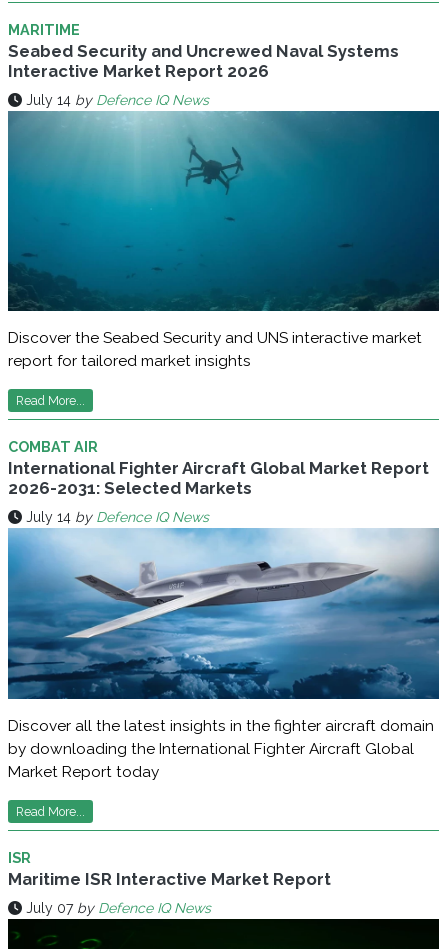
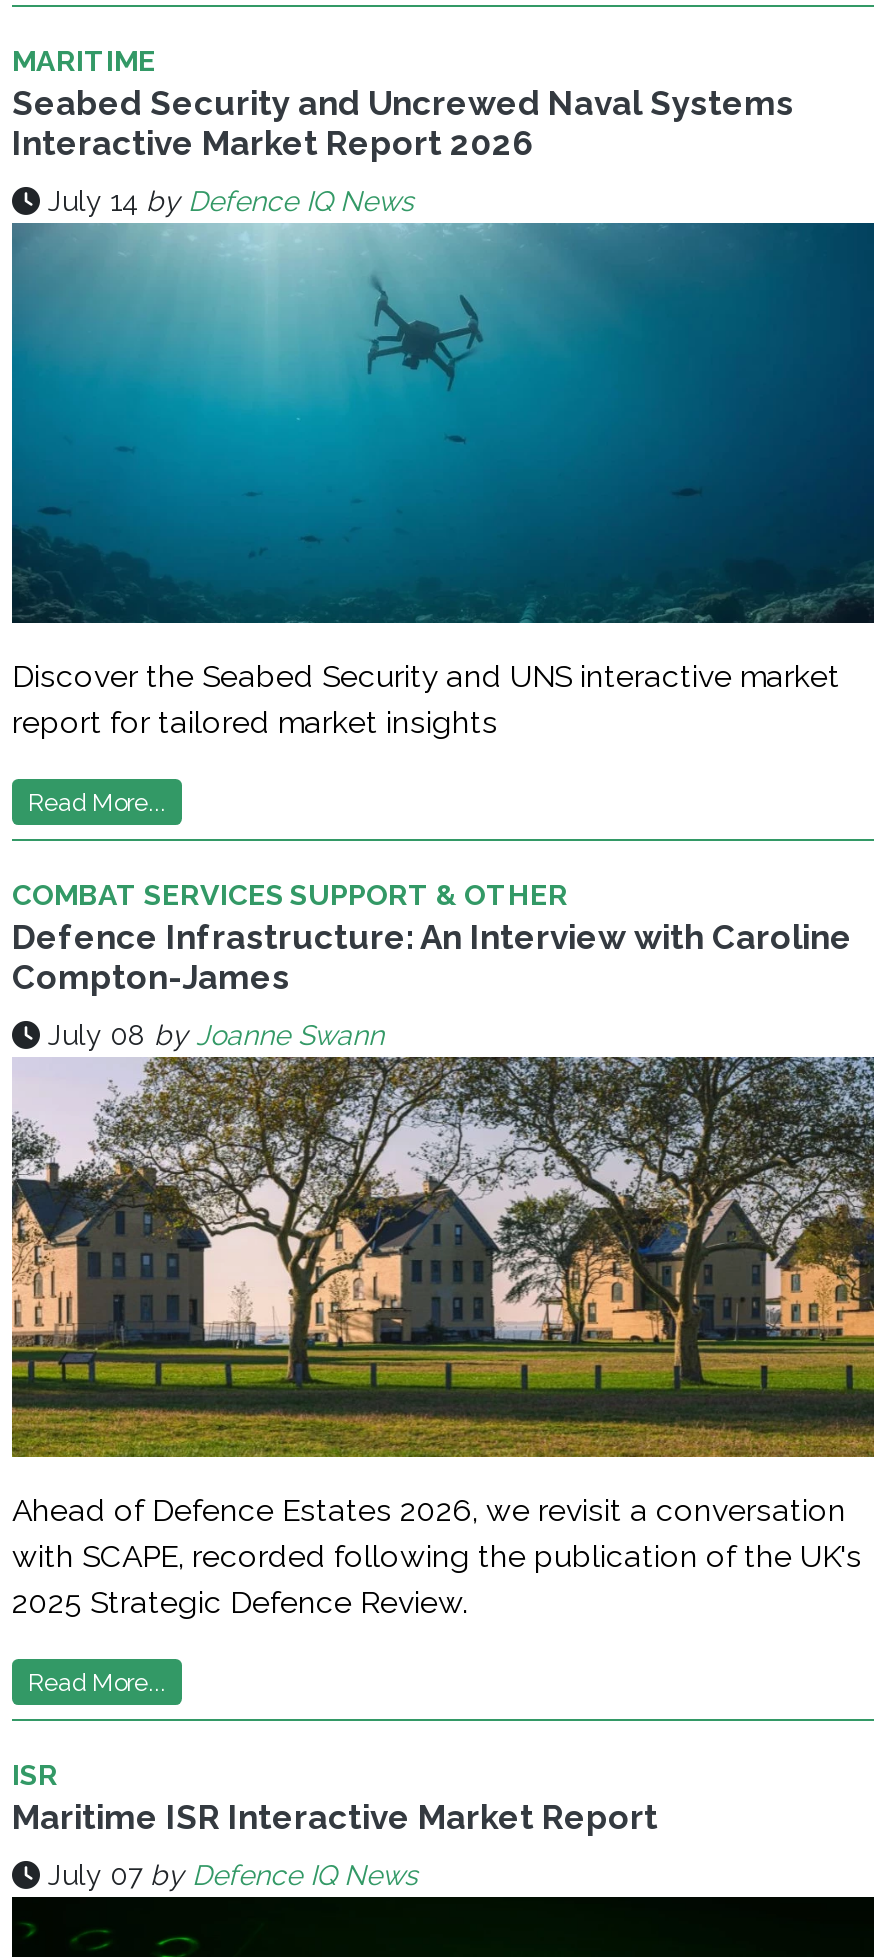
[8,438,429,498] COMBAT AIR | International Fighter Aircraft Global Market Report | 2026-2031: Selected Markets -> [12,878,852,998] COMBAT SERVICES SUPPORT & OTHER | Defence Infrastructure: An Interview with Caroline | Compton-James
[26,509,209,525] July 14 by Defence IQ News -> [48,1020,384,1052] July 08 by Joanne Swann
[7,528,440,781] [image] | Discover all the latest insights in the fighter aircraft domain | by downloading the International Fighter Aircraft Global | Market Report today -> [10,1056,876,1622] [image] | Ahead of Defence Estates 2026, we revisit a conversation | with SCAPE, recorded following the publication of the UK's | 2025 Strategic Defence Review.

